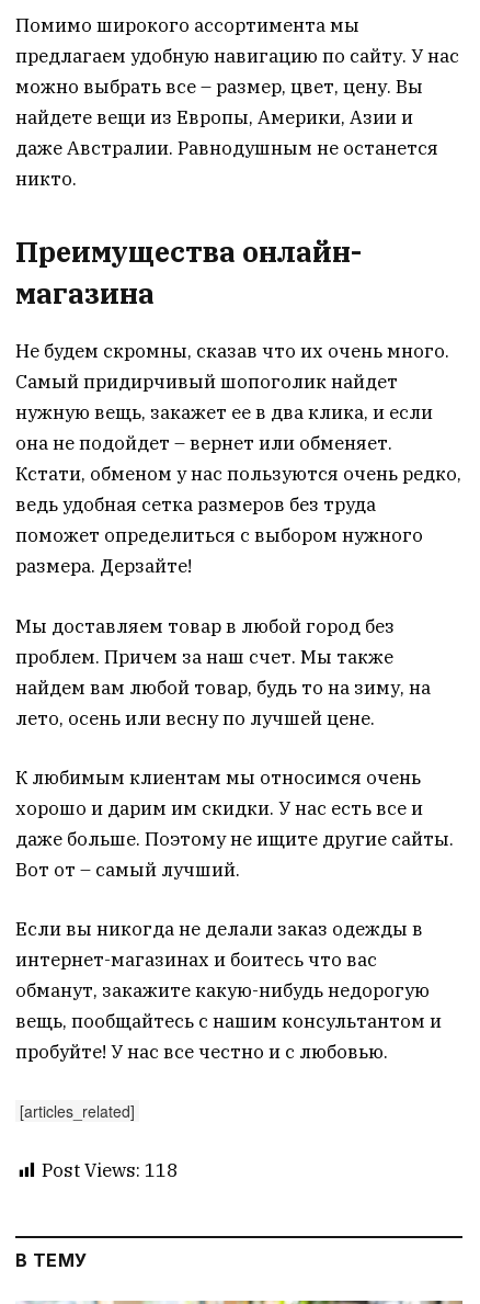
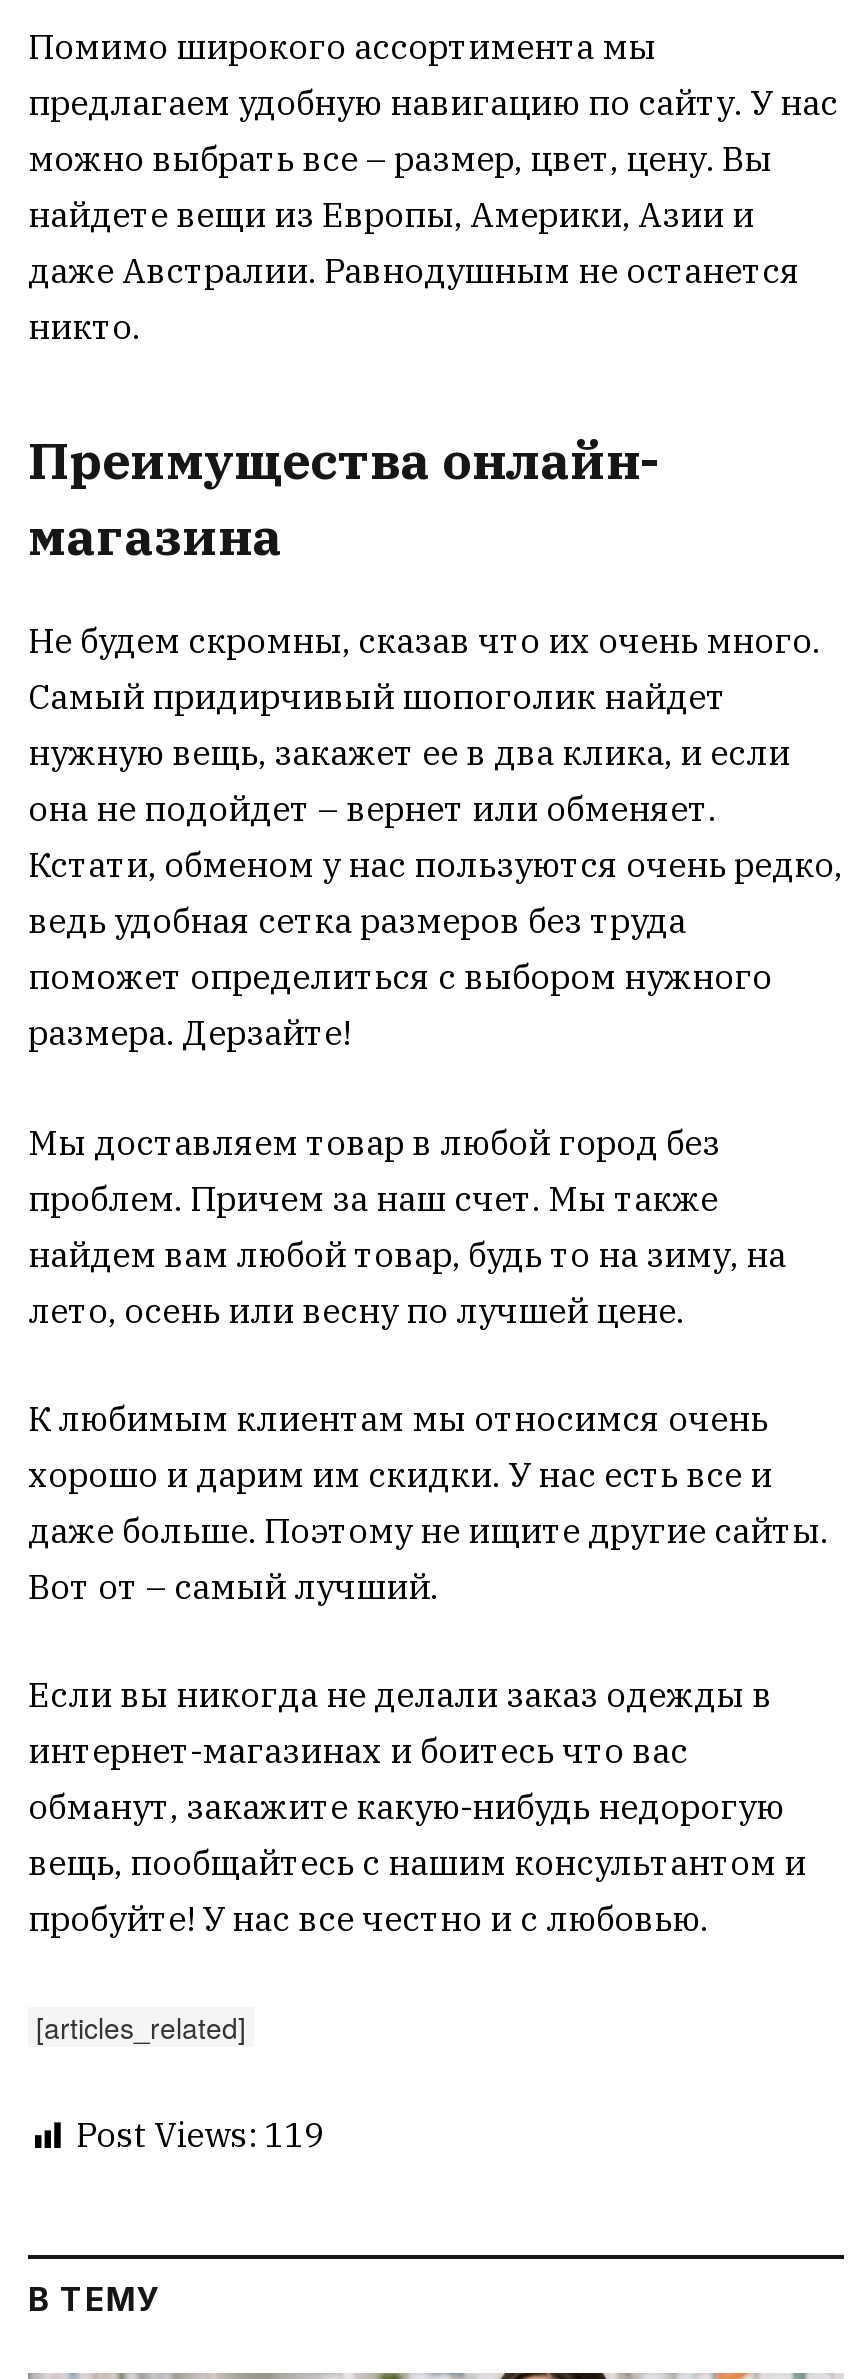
[42,1158,178,1183] Post Views: 118 -> [76,2114,324,2158] Post Views: 119

